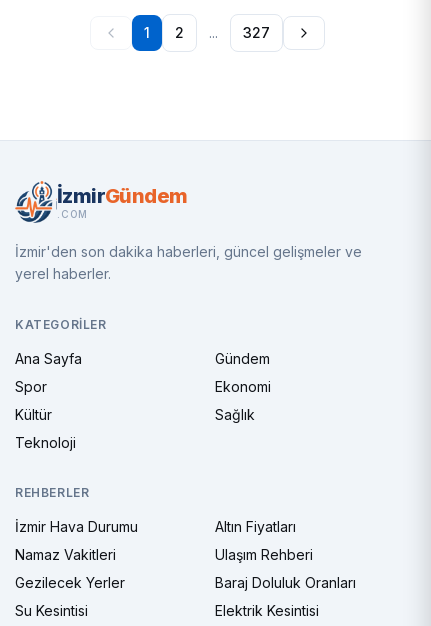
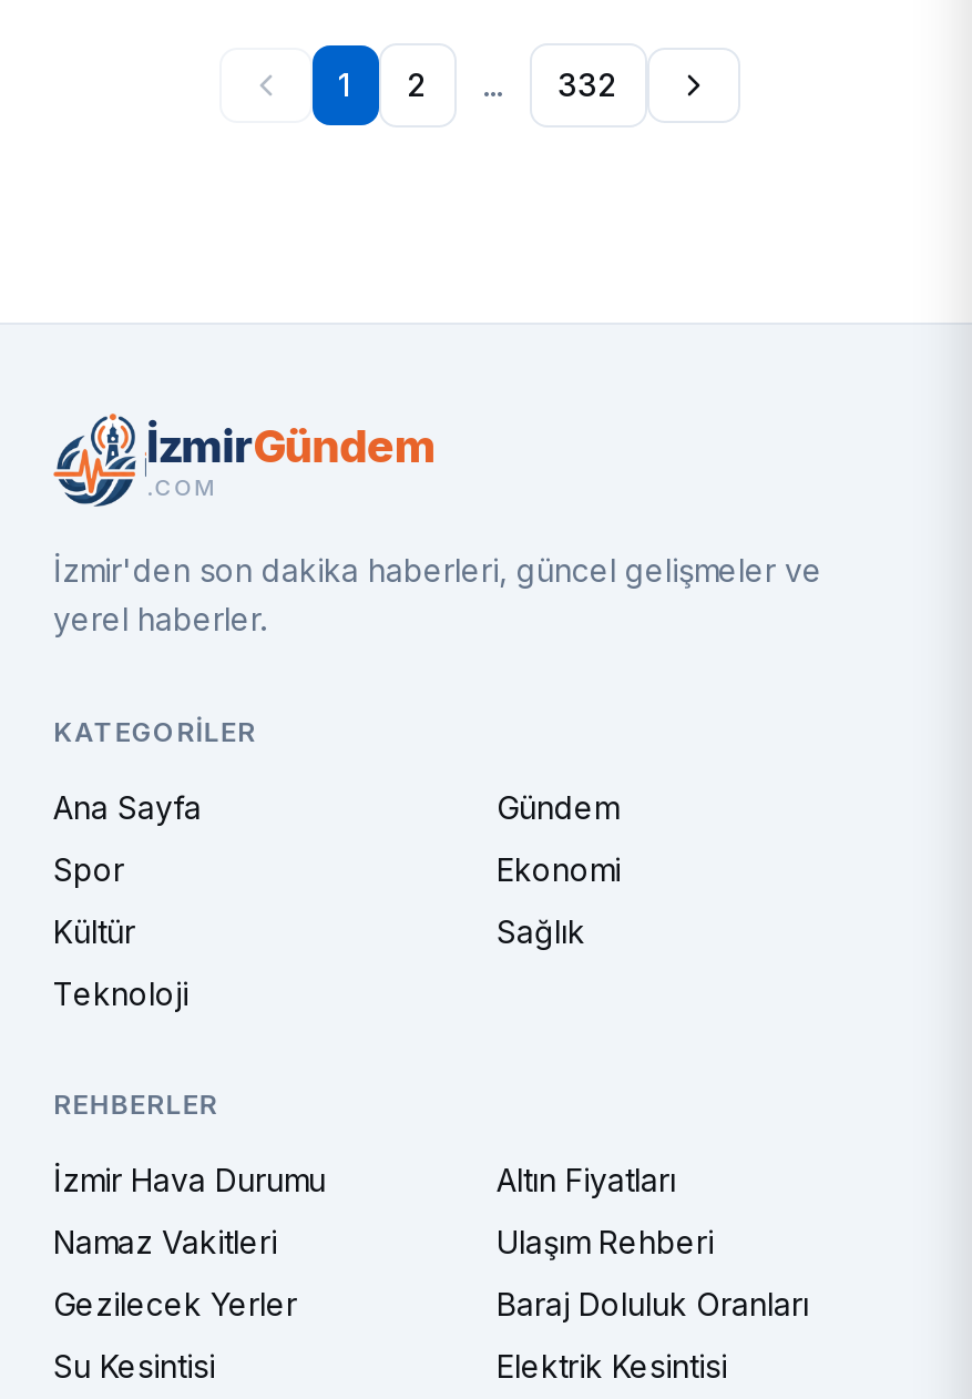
[242,24,269,41] 327 -> [557,65,617,103] 332

